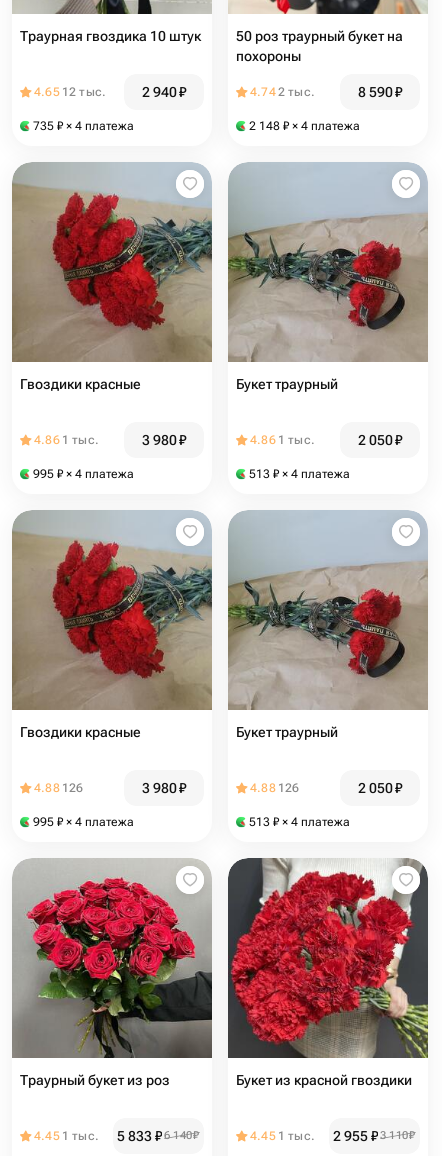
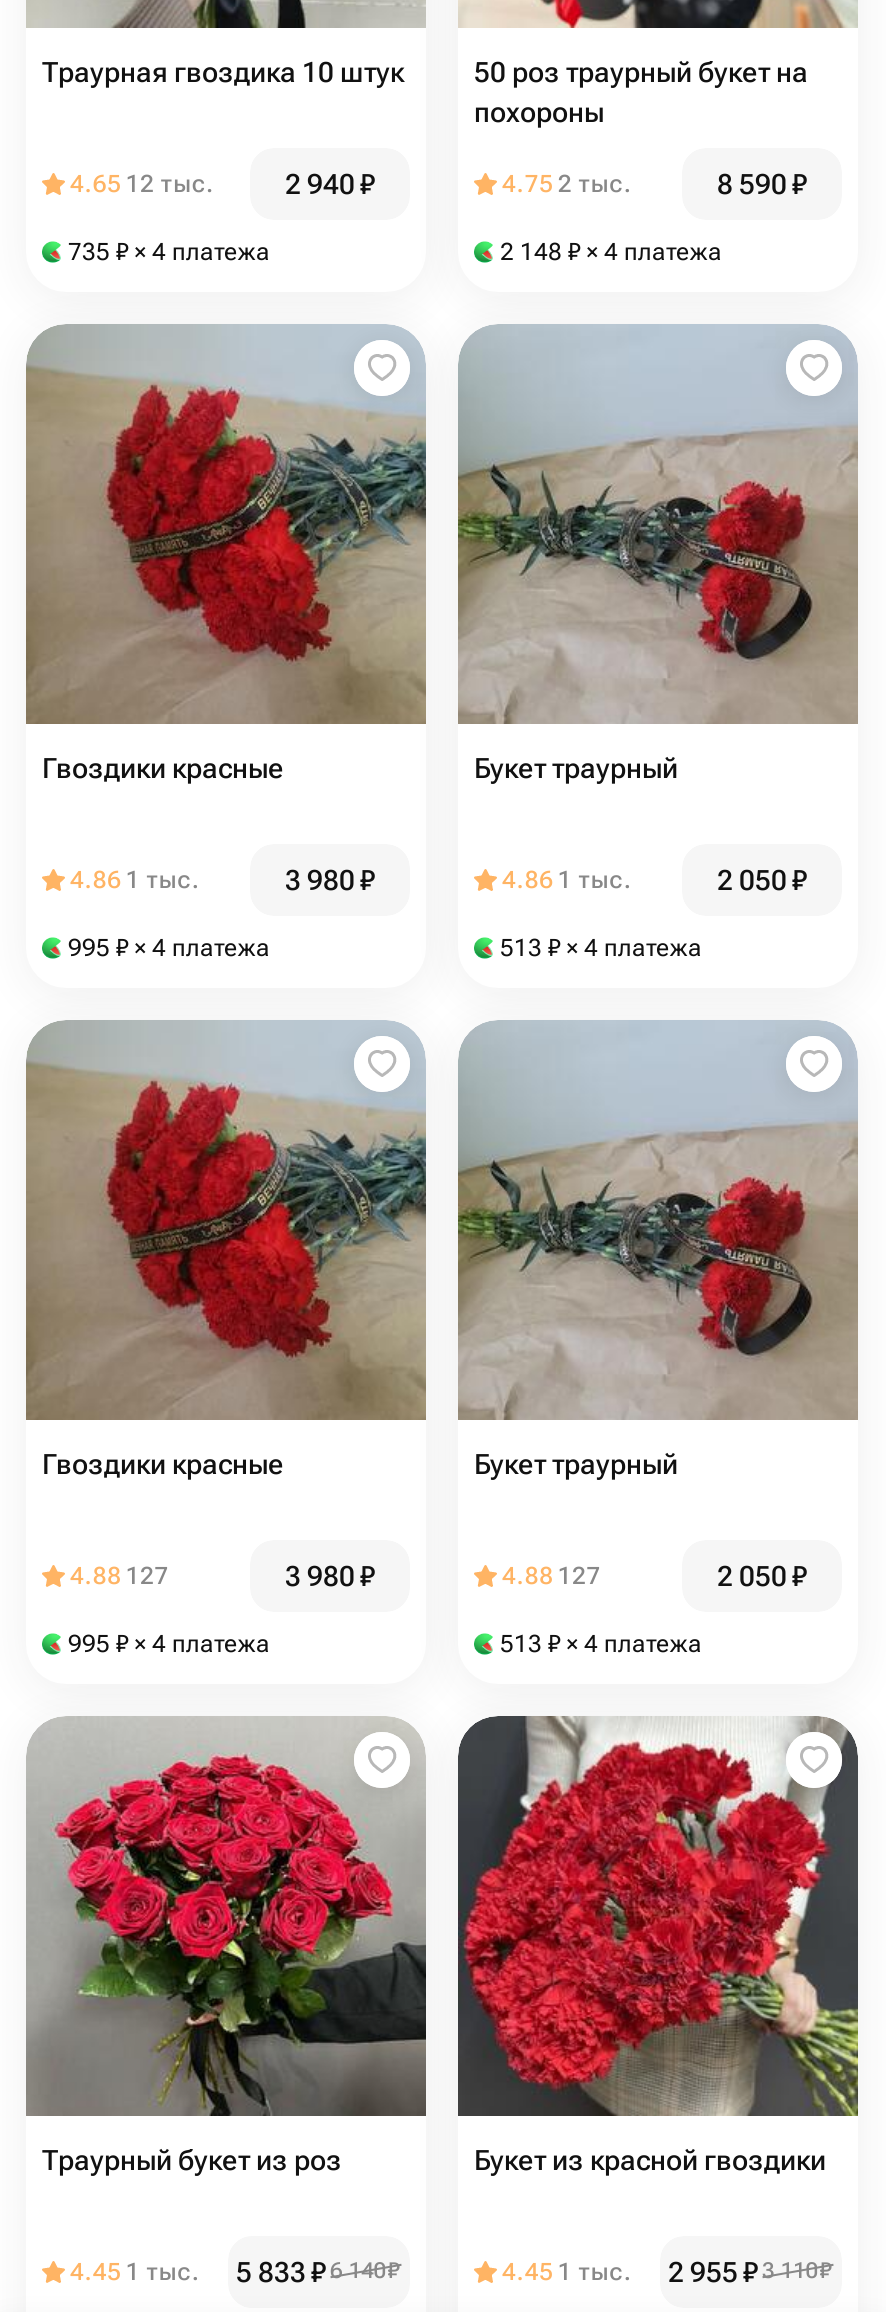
[250,85,315,99] 4.74 2 тыс. -> [502,170,632,198] 4.75 2 тыс.
[34,781,83,795] 4.88 126 -> [70,1562,169,1590] 4.88 127
[250,781,299,795] 4.88 126 -> [502,1562,601,1590] 4.88 127

